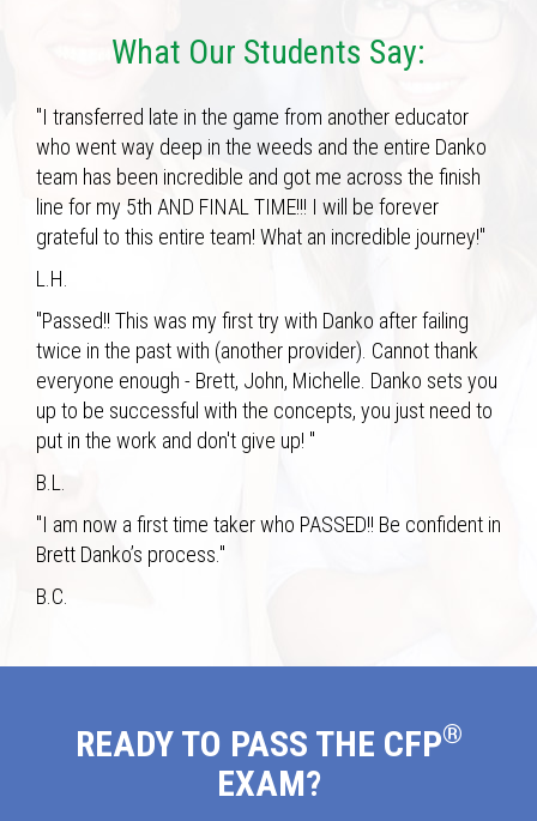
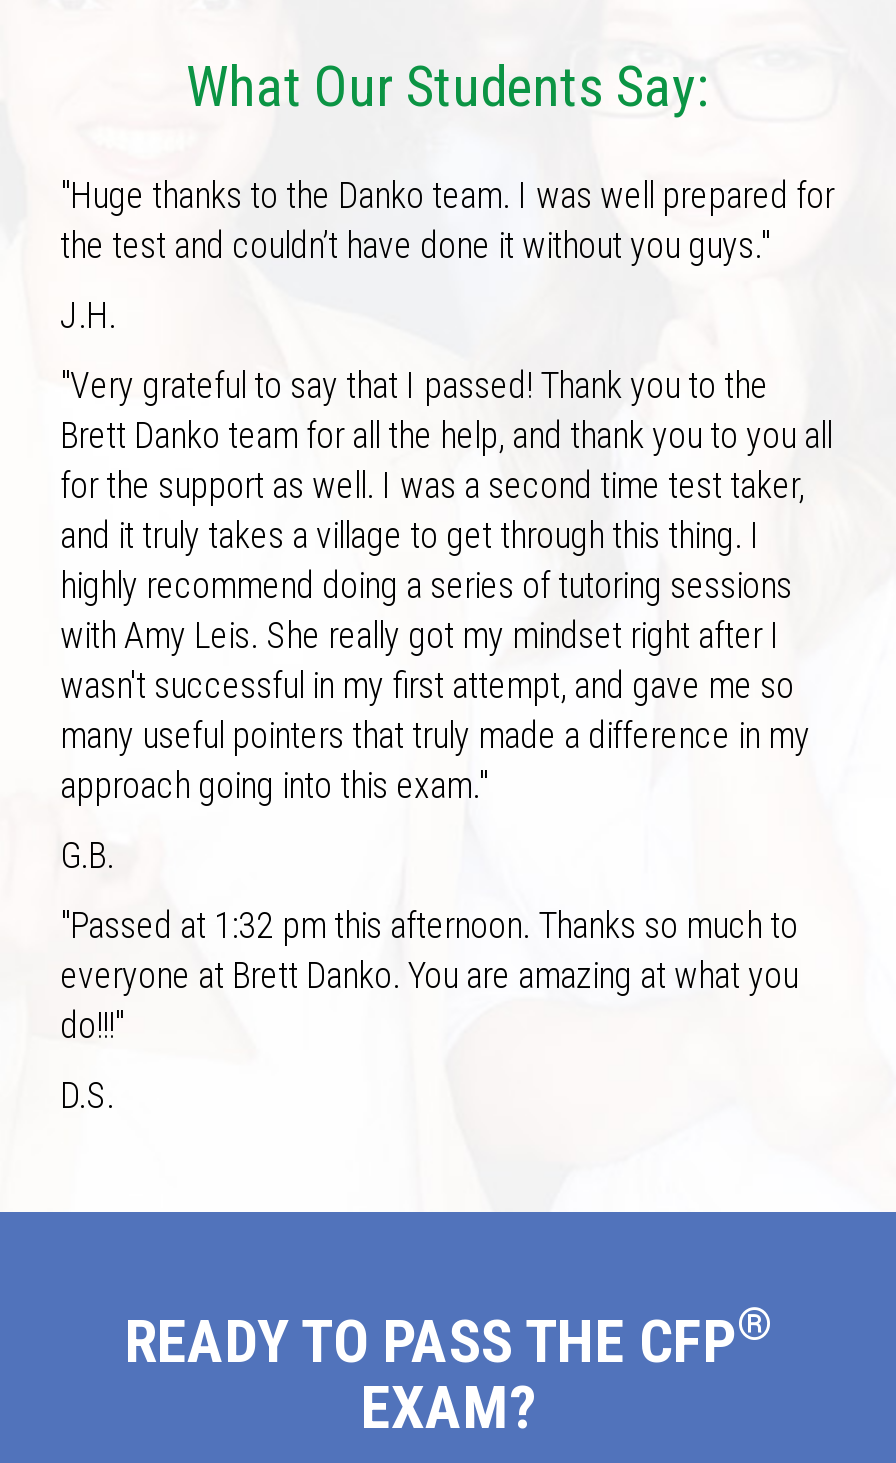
[36,105,487,250] "I transferred late in the game from another educator | who went way deep in the weeds and the entire Danko | team has been incredible and got me across the finish | line for my 5th AND FINAL TIME!!! I will be forever | grateful to this entire team! What an incredible journey!" -> [60,174,834,266] "Huge thanks to the Danko team. I was well prepared for | the test and couldn’t have done it without you guys."
[36,266,68,291] L.H. -> [60,294,116,336] J.H.
[36,308,497,453] "Passed!! This was my first try with Danko after failing | twice in the past with (another provider). Cannot thank | everyone enough - Brett, John, Michelle. Danko sets you | up to be successful with the concepts, you just need to | put in the work and don't give up! " -> [60,364,832,806] "Very grateful to say that I passed! Thank you to the | Brett Danko team for all the help, and thank you to you all | for the support as well. I was a second time test taker, | and it truly takes a village to get through this thing. I | highly recommend doing a series of tutoring sessions | with Amy Leis. She really got my mindset right after I | wasn't successful in my first attempt, and gave me so | many useful pointers that truly made a difference in my | approach going into this exam."
[36,470,66,495] B.L. -> [60,834,114,876] G.B.
[36,512,501,567] "I am now a first time taker who PASSED!! Be confident in | Brett Danko’s process." -> [60,904,798,1046] "Passed at 1:32 pm this afternoon. Thanks so much to | everyone at Brett Danko. You are amazing at what you | do!!!"
[36,584,68,609] B.C. -> [60,1074,114,1116] D.S.

